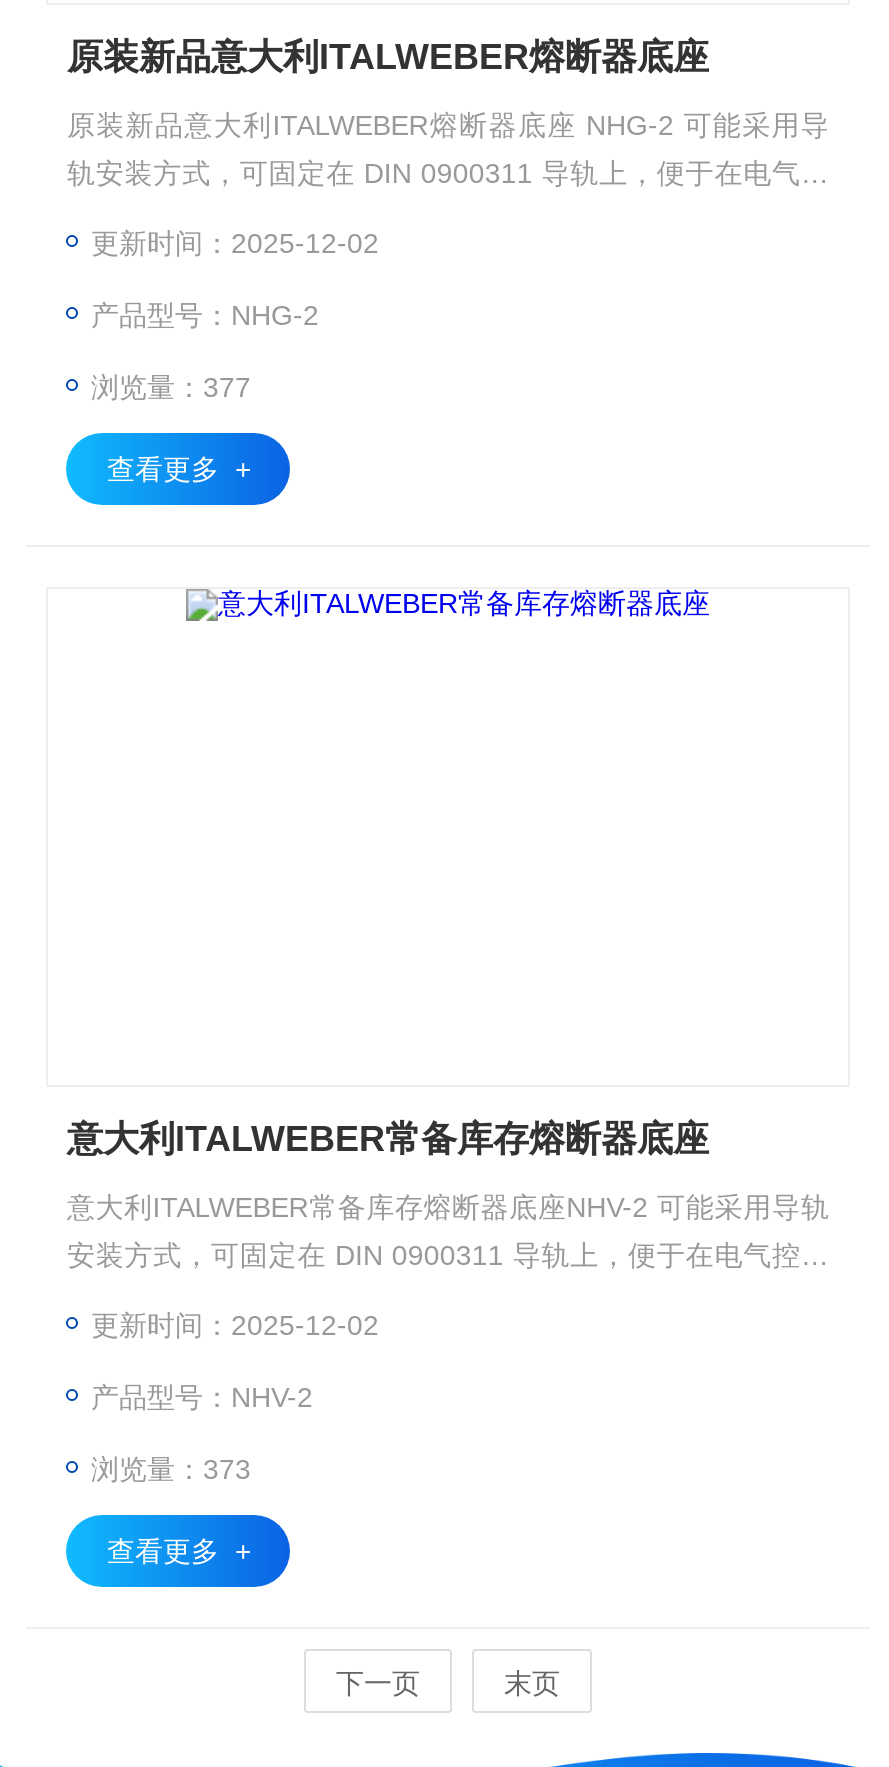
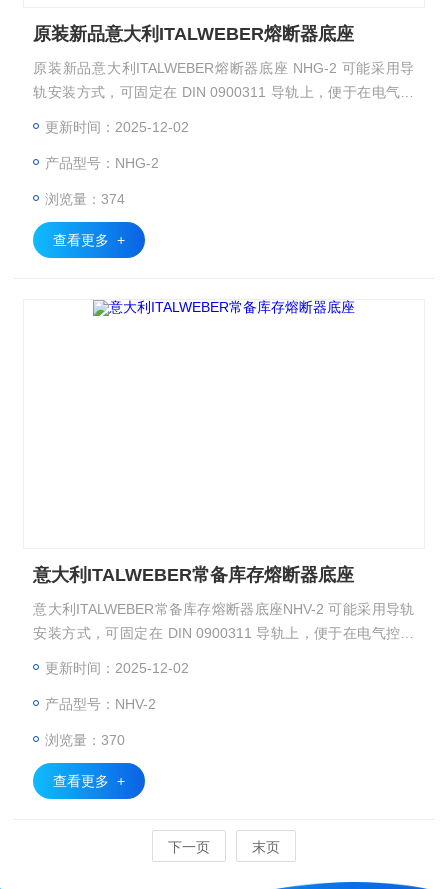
[91,371,251,403] 浏览量：377 -> [45,191,125,207] 浏览量：374
[91,1453,251,1485] 浏览量：373 -> [45,732,125,748] 浏览量：370

